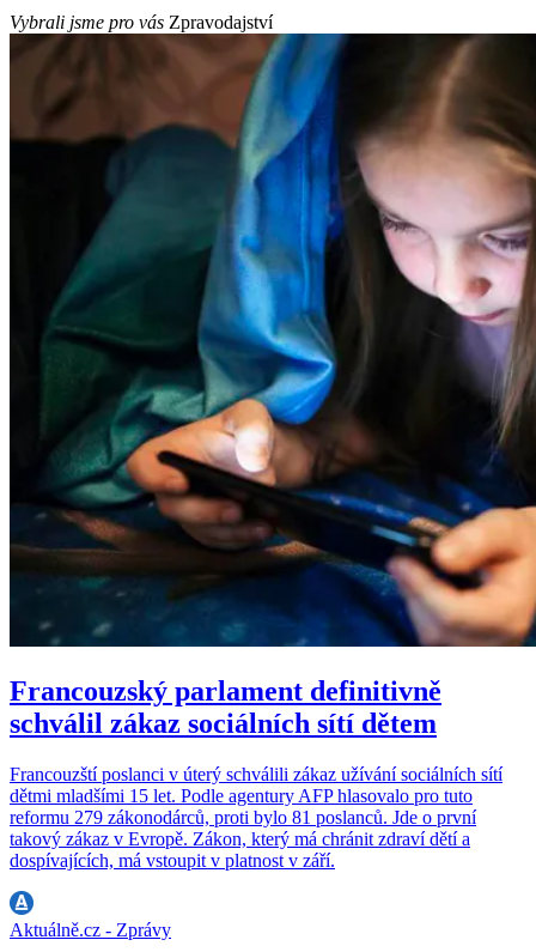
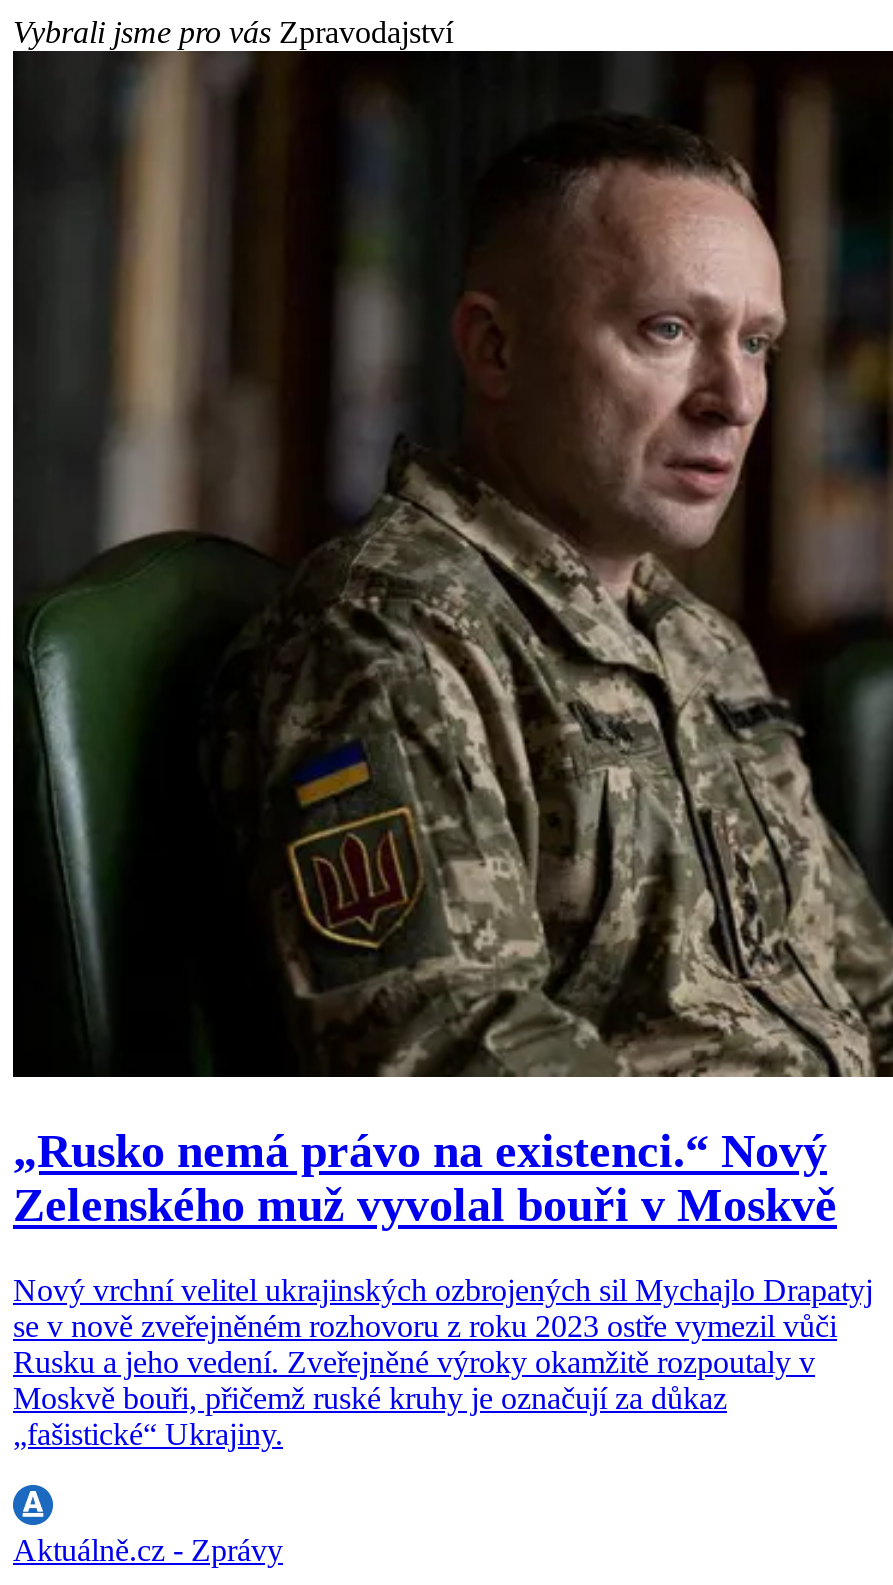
[10,32,532,739] [image] | Francouzský parlament definitivně | schválil zákaz sociálních sítí dětem -> [13,48,887,1231] [image] | „Rusko nemá právo na existenci.“ Nový | Zelenského muž vyvolal bouři v Moskvě
[10,764,502,871] Francouzští poslanci v úterý schválili zákaz užívání sociálních sítí | dětmi mladšími 15 let. Podle agentury AFP hlasovalo pro tuto | reformu 279 zákonodárců, proti bylo 81 poslanců. Jde o první | takový zákaz v Evropě. Zákon, který má chránit zdraví dětí a | dospívajících, má vstoupit v platnost v září. -> [13,1272,873,1450] Nový vrchní velitel ukrajinských ozbrojených sil Mychajlo Drapatyj | se v nově zveřejněném rozhovoru z roku 2023 ostře vymezil vůči | Rusku a jeho vedení. Zveřejněné výroky okamžitě rozpoutaly v | Moskvě bouři, přičemž ruské kruhy je označují za důkaz | „fašistické“ Ukrajiny.

